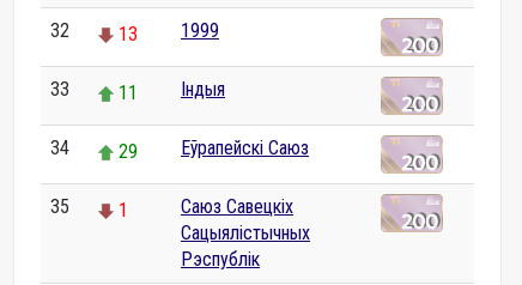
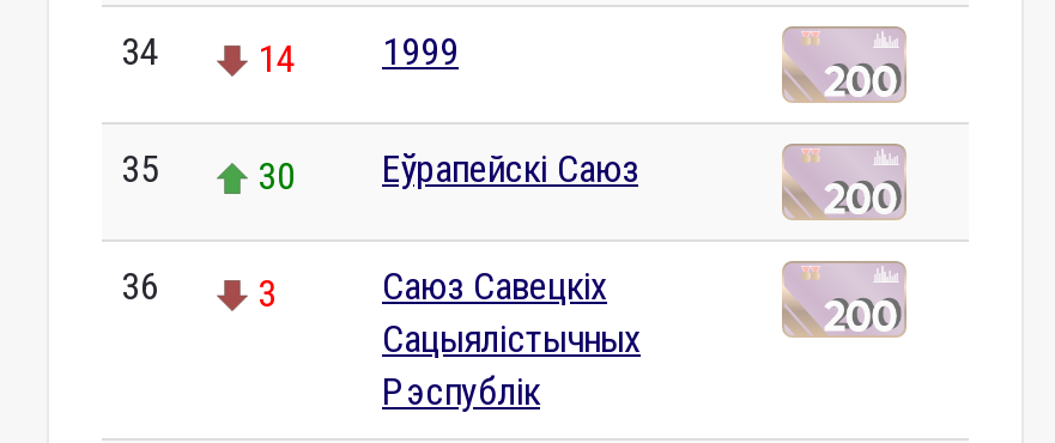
[50,19,69,42] 32 -> [121,29,159,74] 34
[114,23,138,46] 13 -> [248,36,296,81] 14
[50,78,225,163] 33 | 11 | Індыя | 34 | 29 -> [121,146,296,199] 35 | 30
[50,195,69,218] 35 -> [121,263,159,309] 36
[114,199,128,222] 1 -> [248,271,277,316] 3

